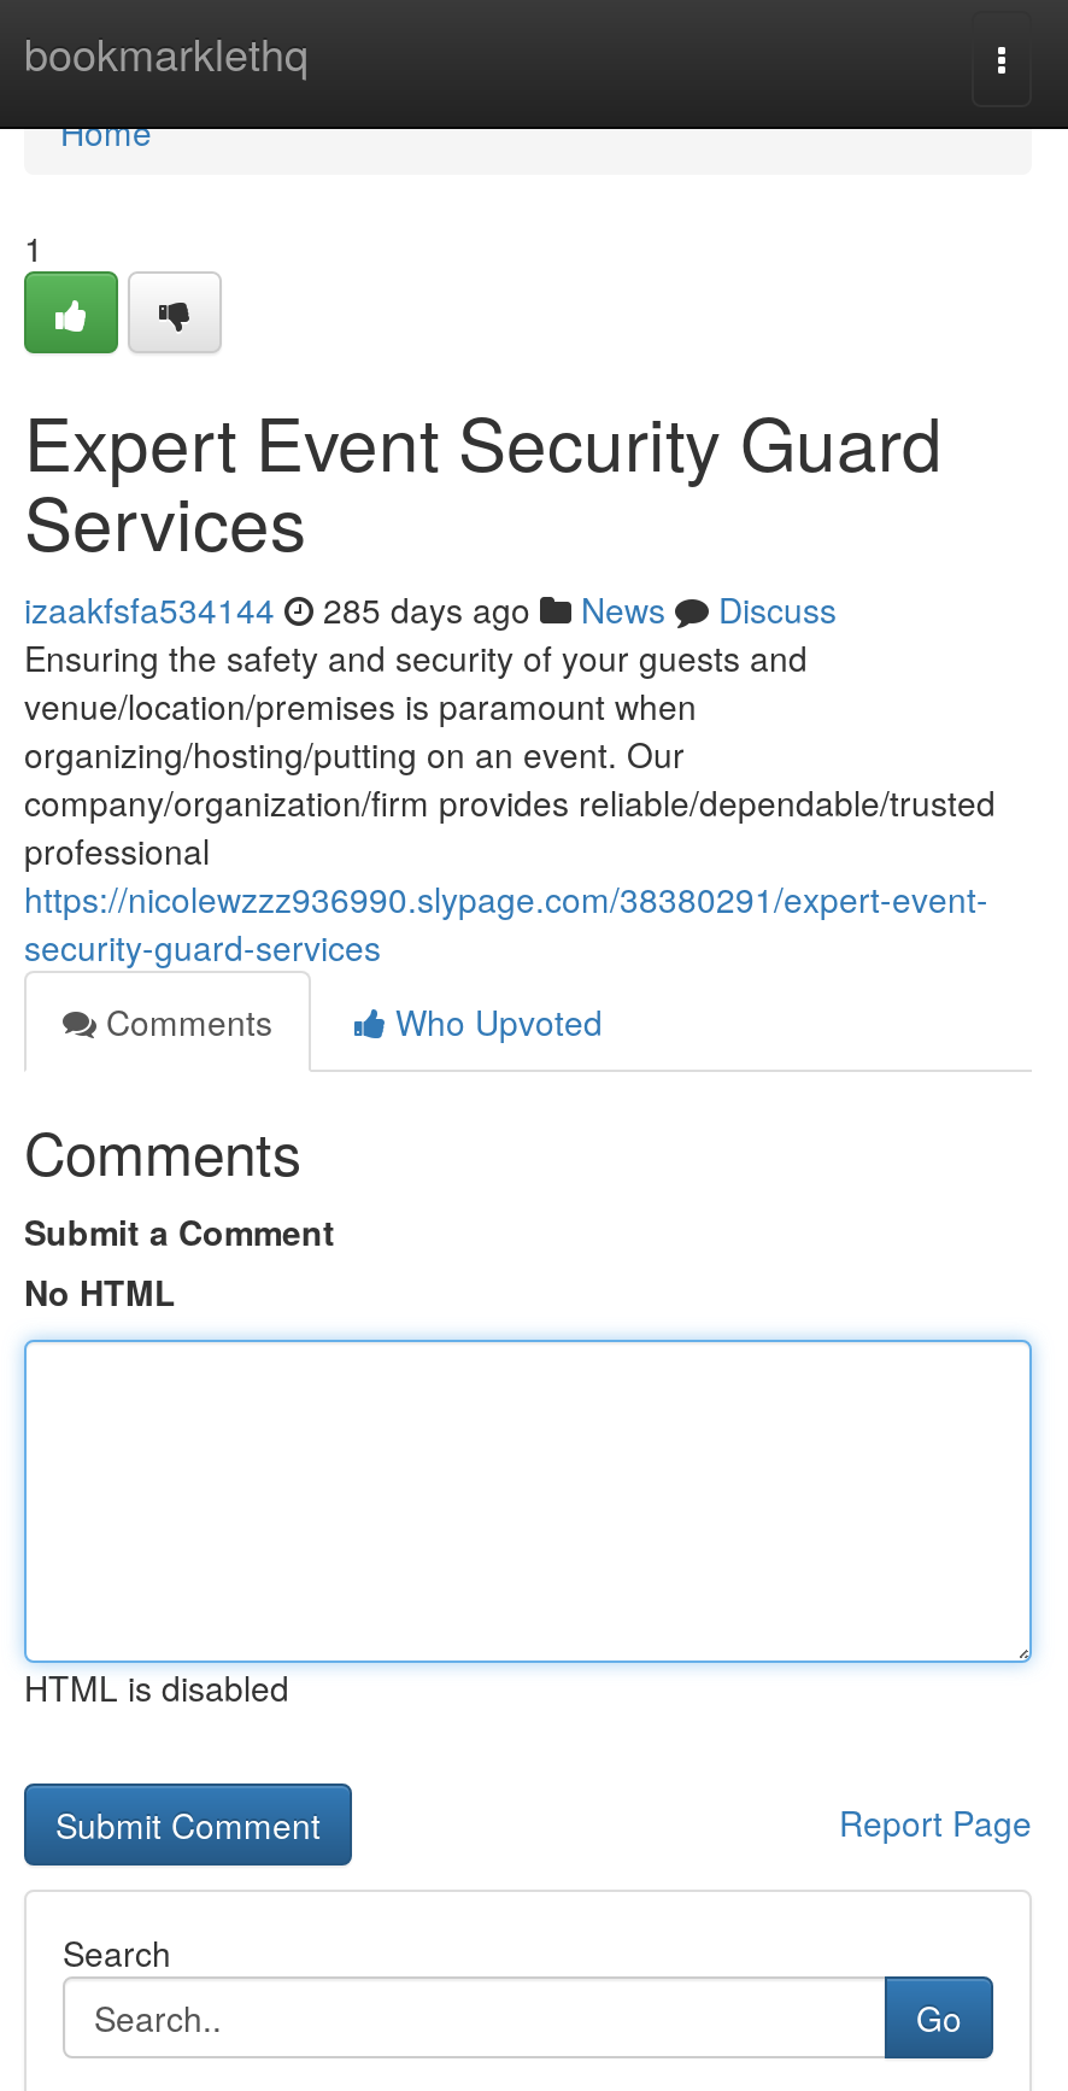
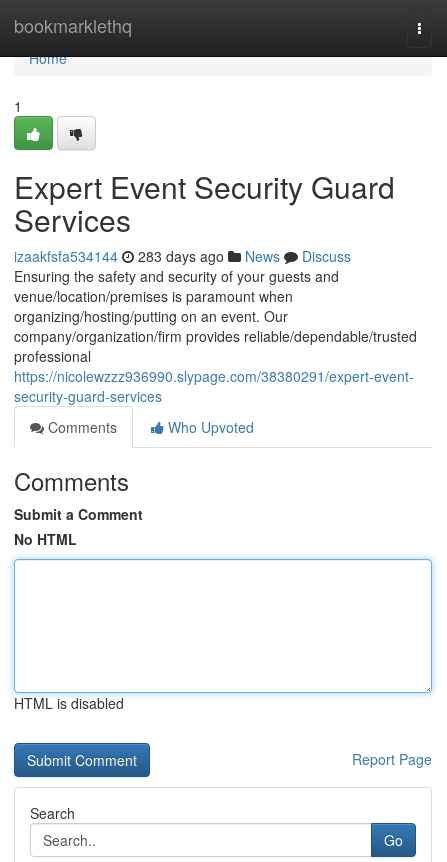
[24,585,837,633] izaakfsfa534144 285 days ago News Discuss -> [14,246,351,266] izaakfsfa534144 283 days ago News Discuss

